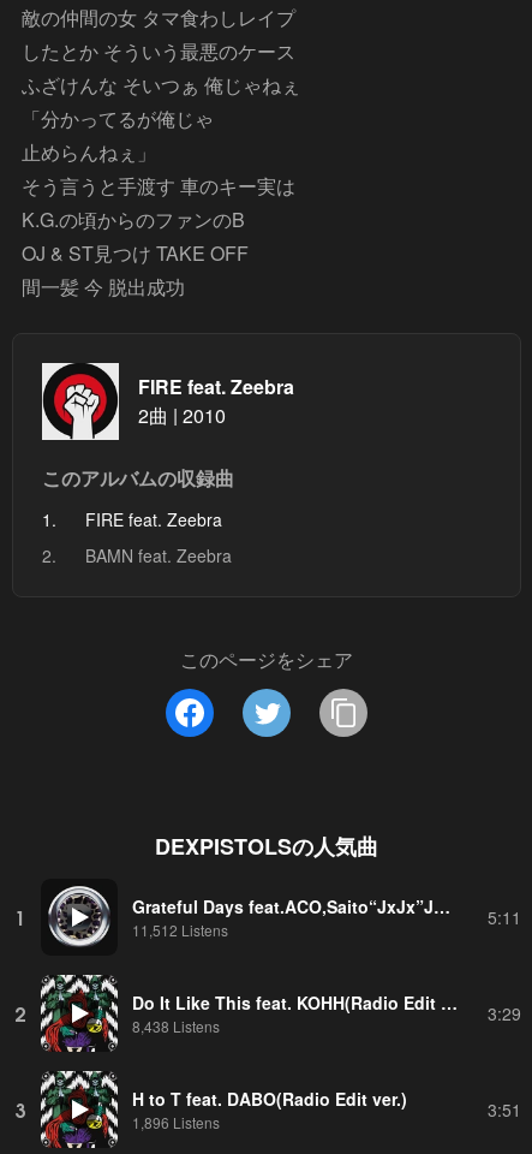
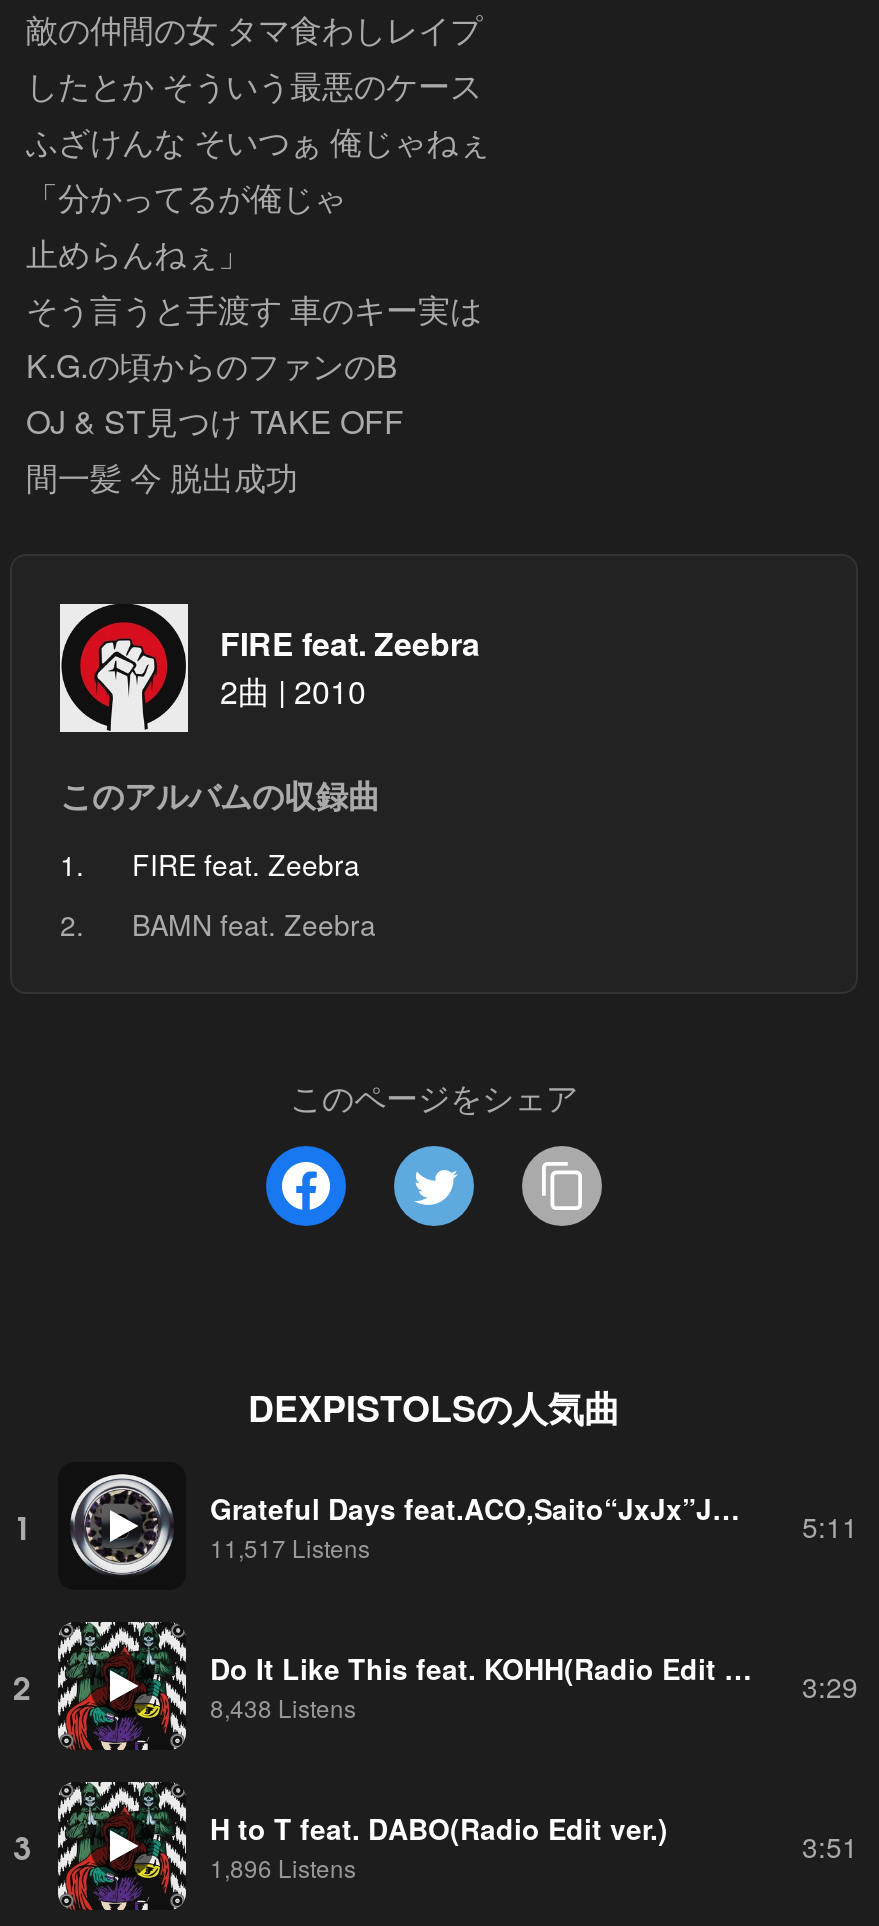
[132,919,228,939] 11,512 Listens -> [210,1529,370,1563] 11,517 Listens

